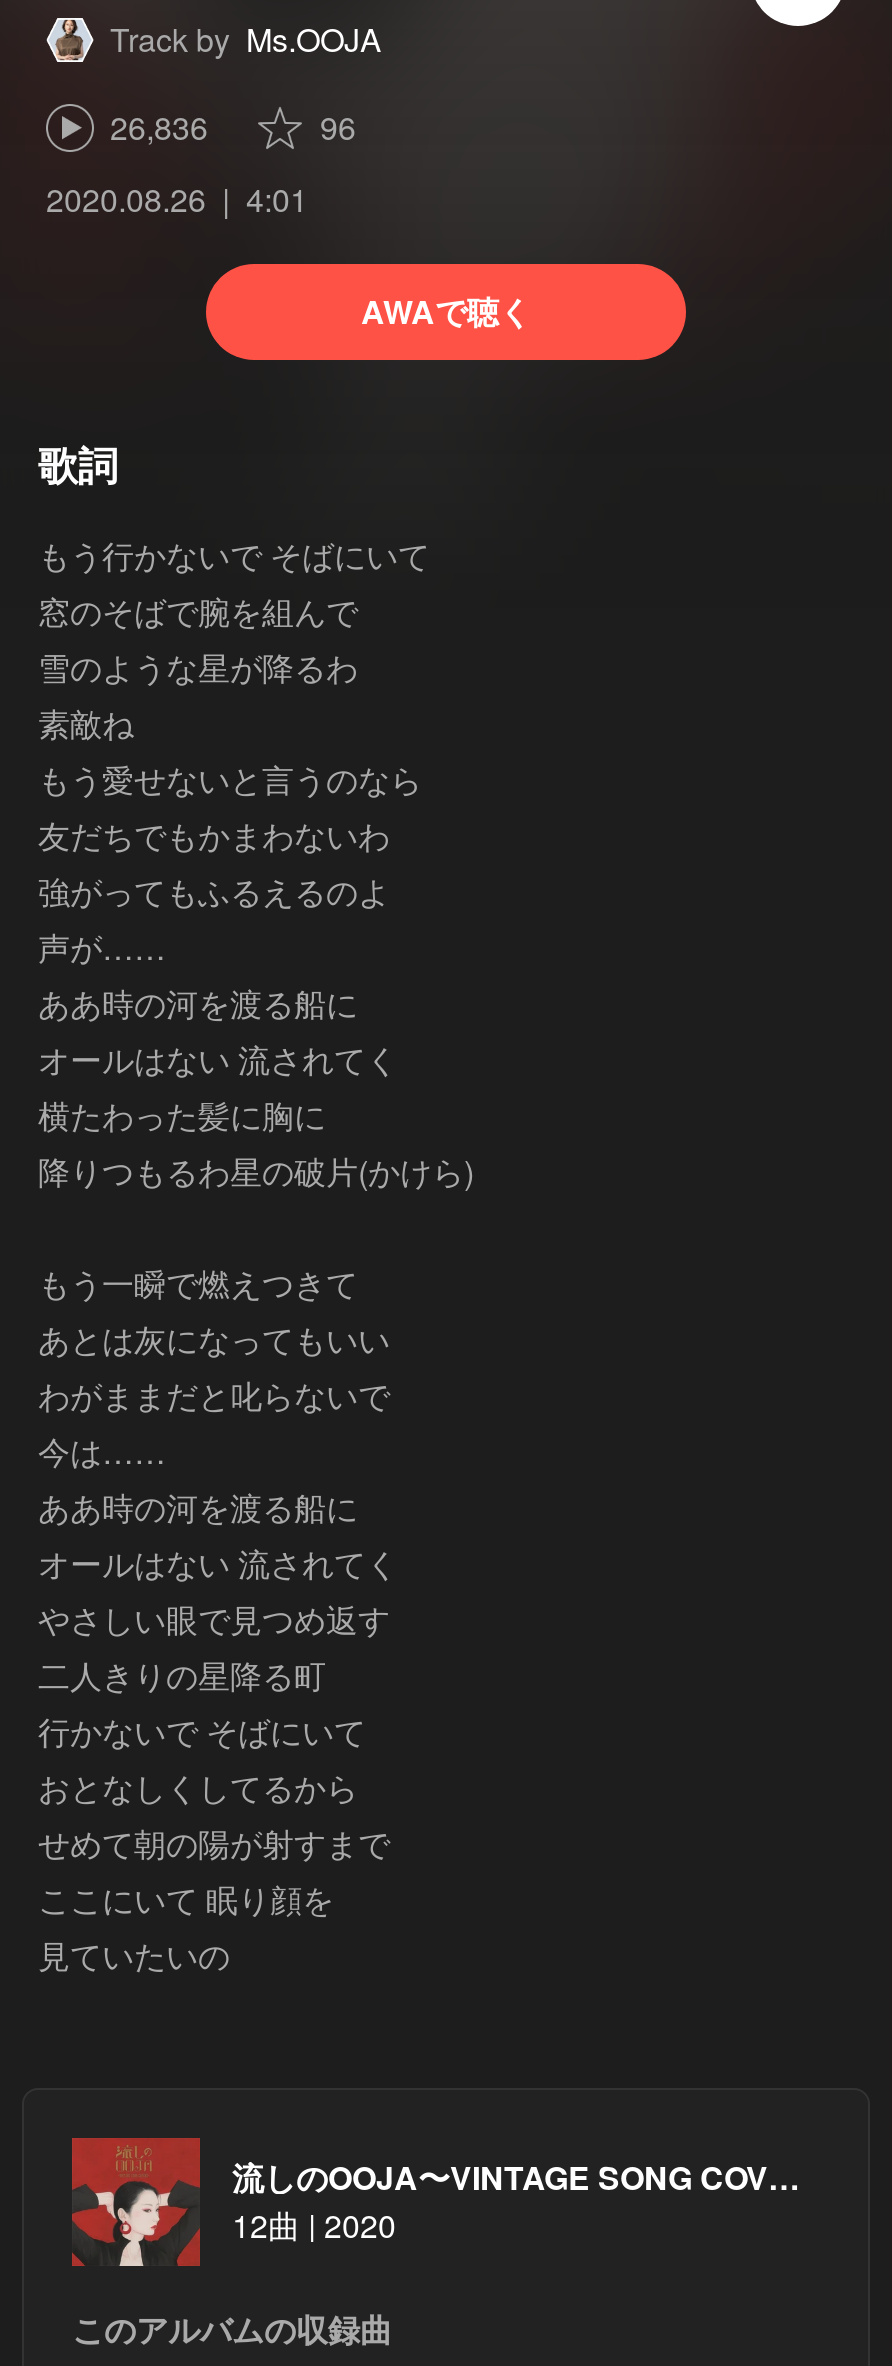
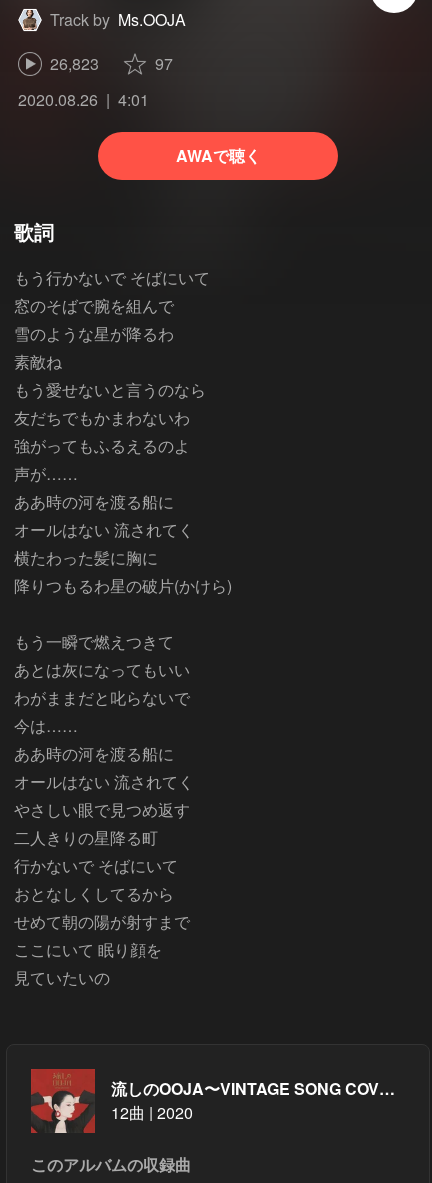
[110,104,208,150] 26,836 -> [50,52,99,75] 26,823
[320,104,356,150] 96 -> [155,52,173,75] 97

